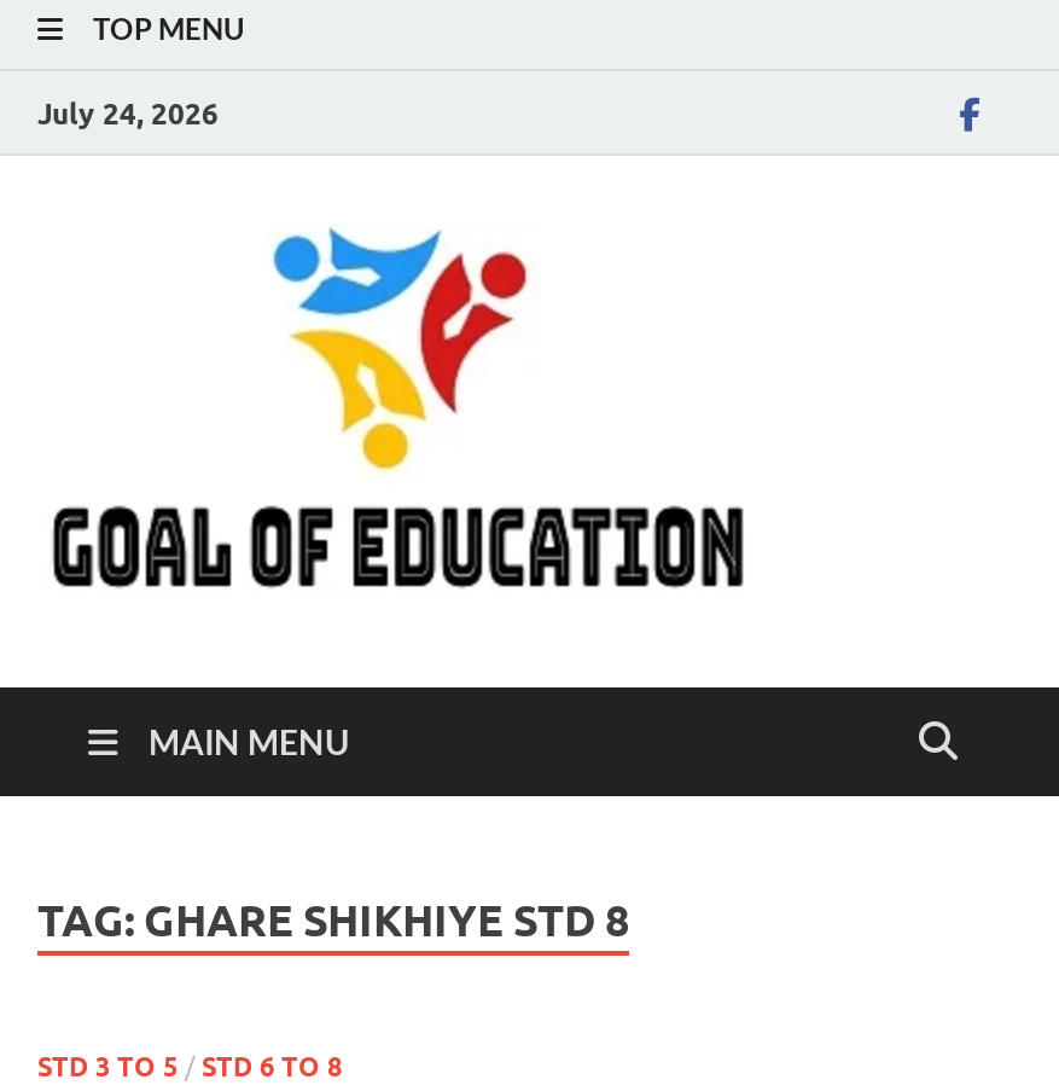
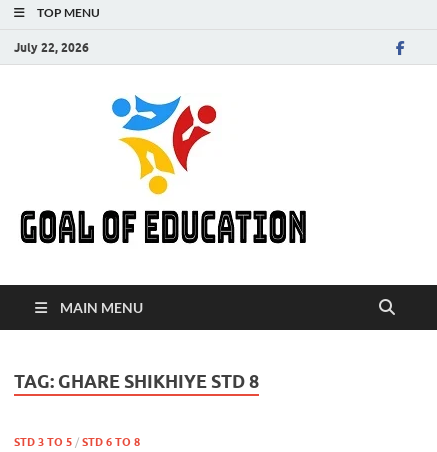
[37,94,219,130] July 24, 2026 -> [14,39,89,54] July 22, 2026

